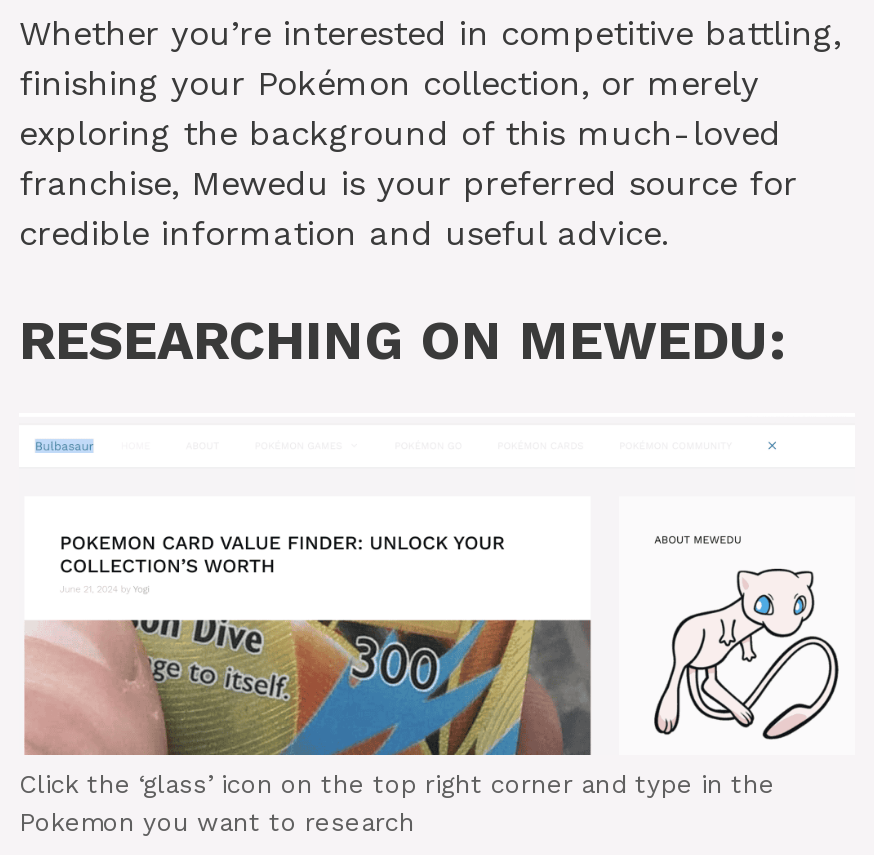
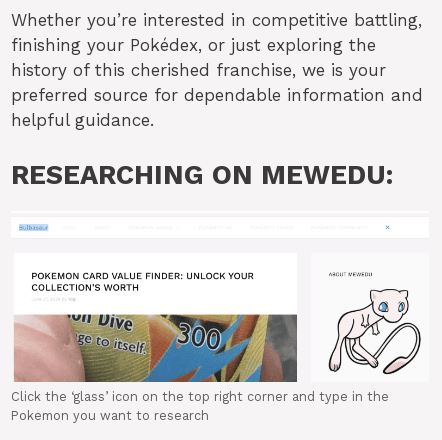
[19,62,797,252] finishing your Pokémon collection, or merely | exploring the background of this much-loved | franchise, Mewedu is your preferred source for | credible information and useful advice. -> [11,35,423,130] finishing your Pokédex, or just exploring the | history of this cherished franchise, we is your | preferred source for dependable information and | helpful guidance.

